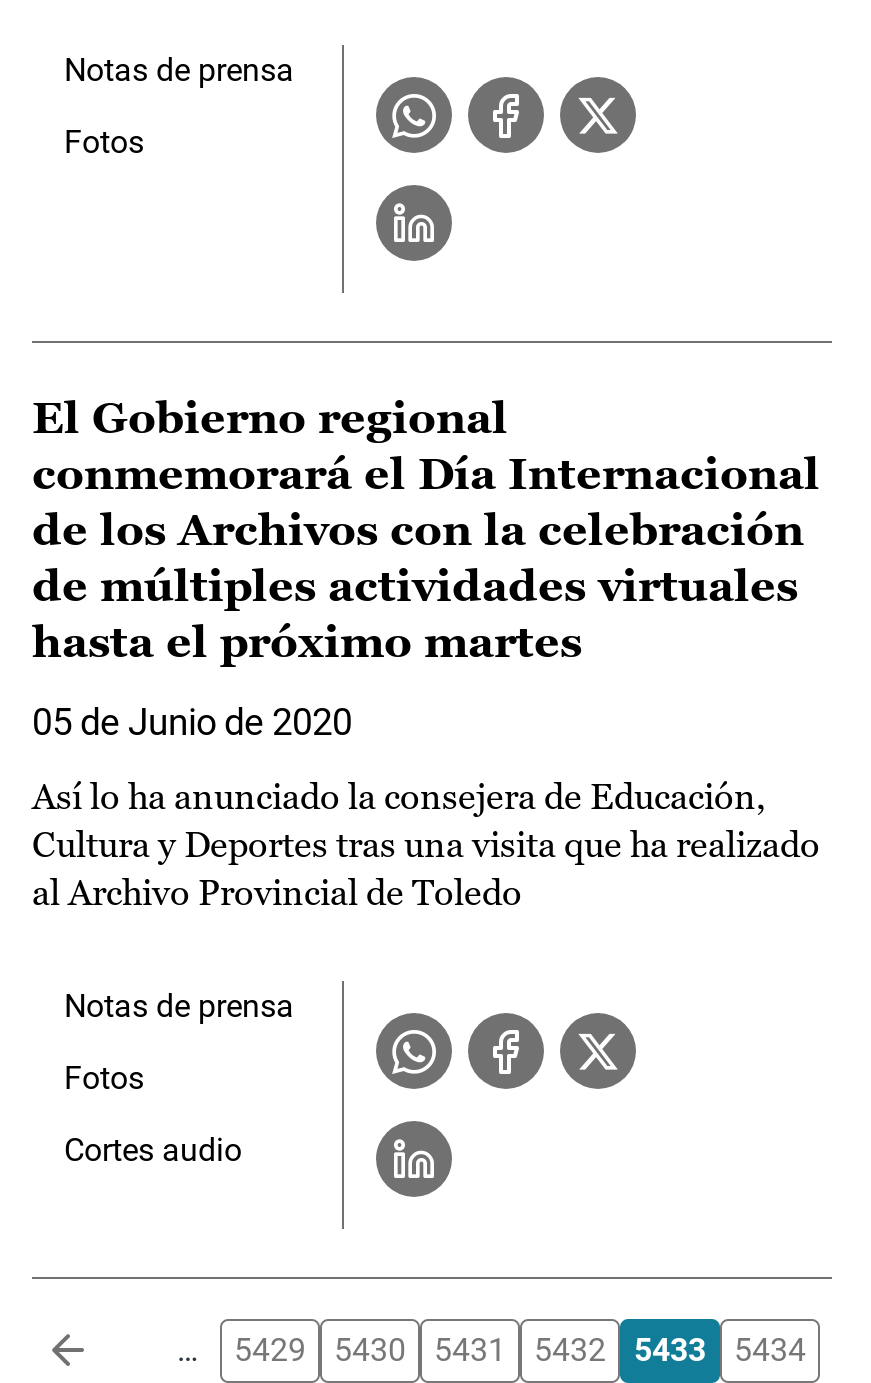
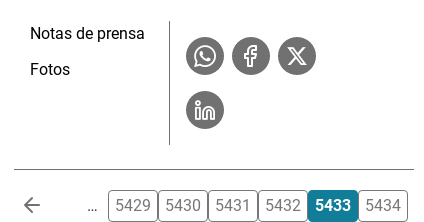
[32,393,820,1169] El Gobierno regional | conmemorará el Día Internacional | de los Archivos con la celebración | de múltiples actividades virtuales | hasta el próximo martes | 05 de Junio de 2020 | Así lo ha anunciado la consejera de Educación, | Cultura y Deportes tras una visita que ha realizado | al Archivo Provincial de Toledo | Notas de prensa | Fotos | Cortes audio -> none

